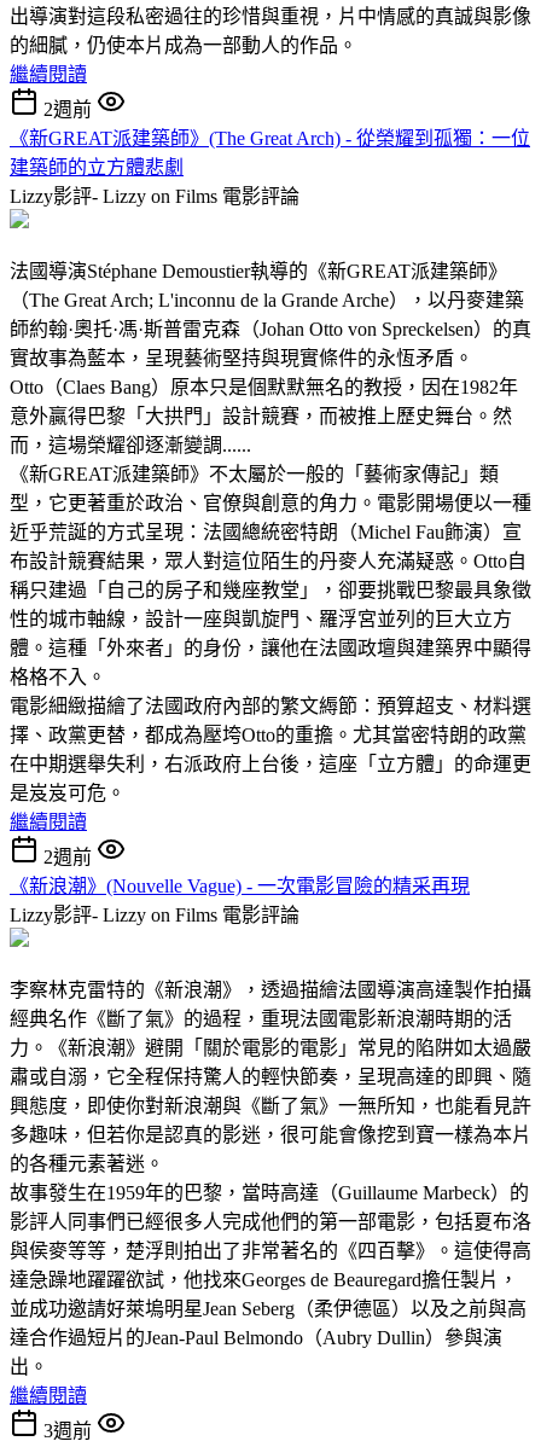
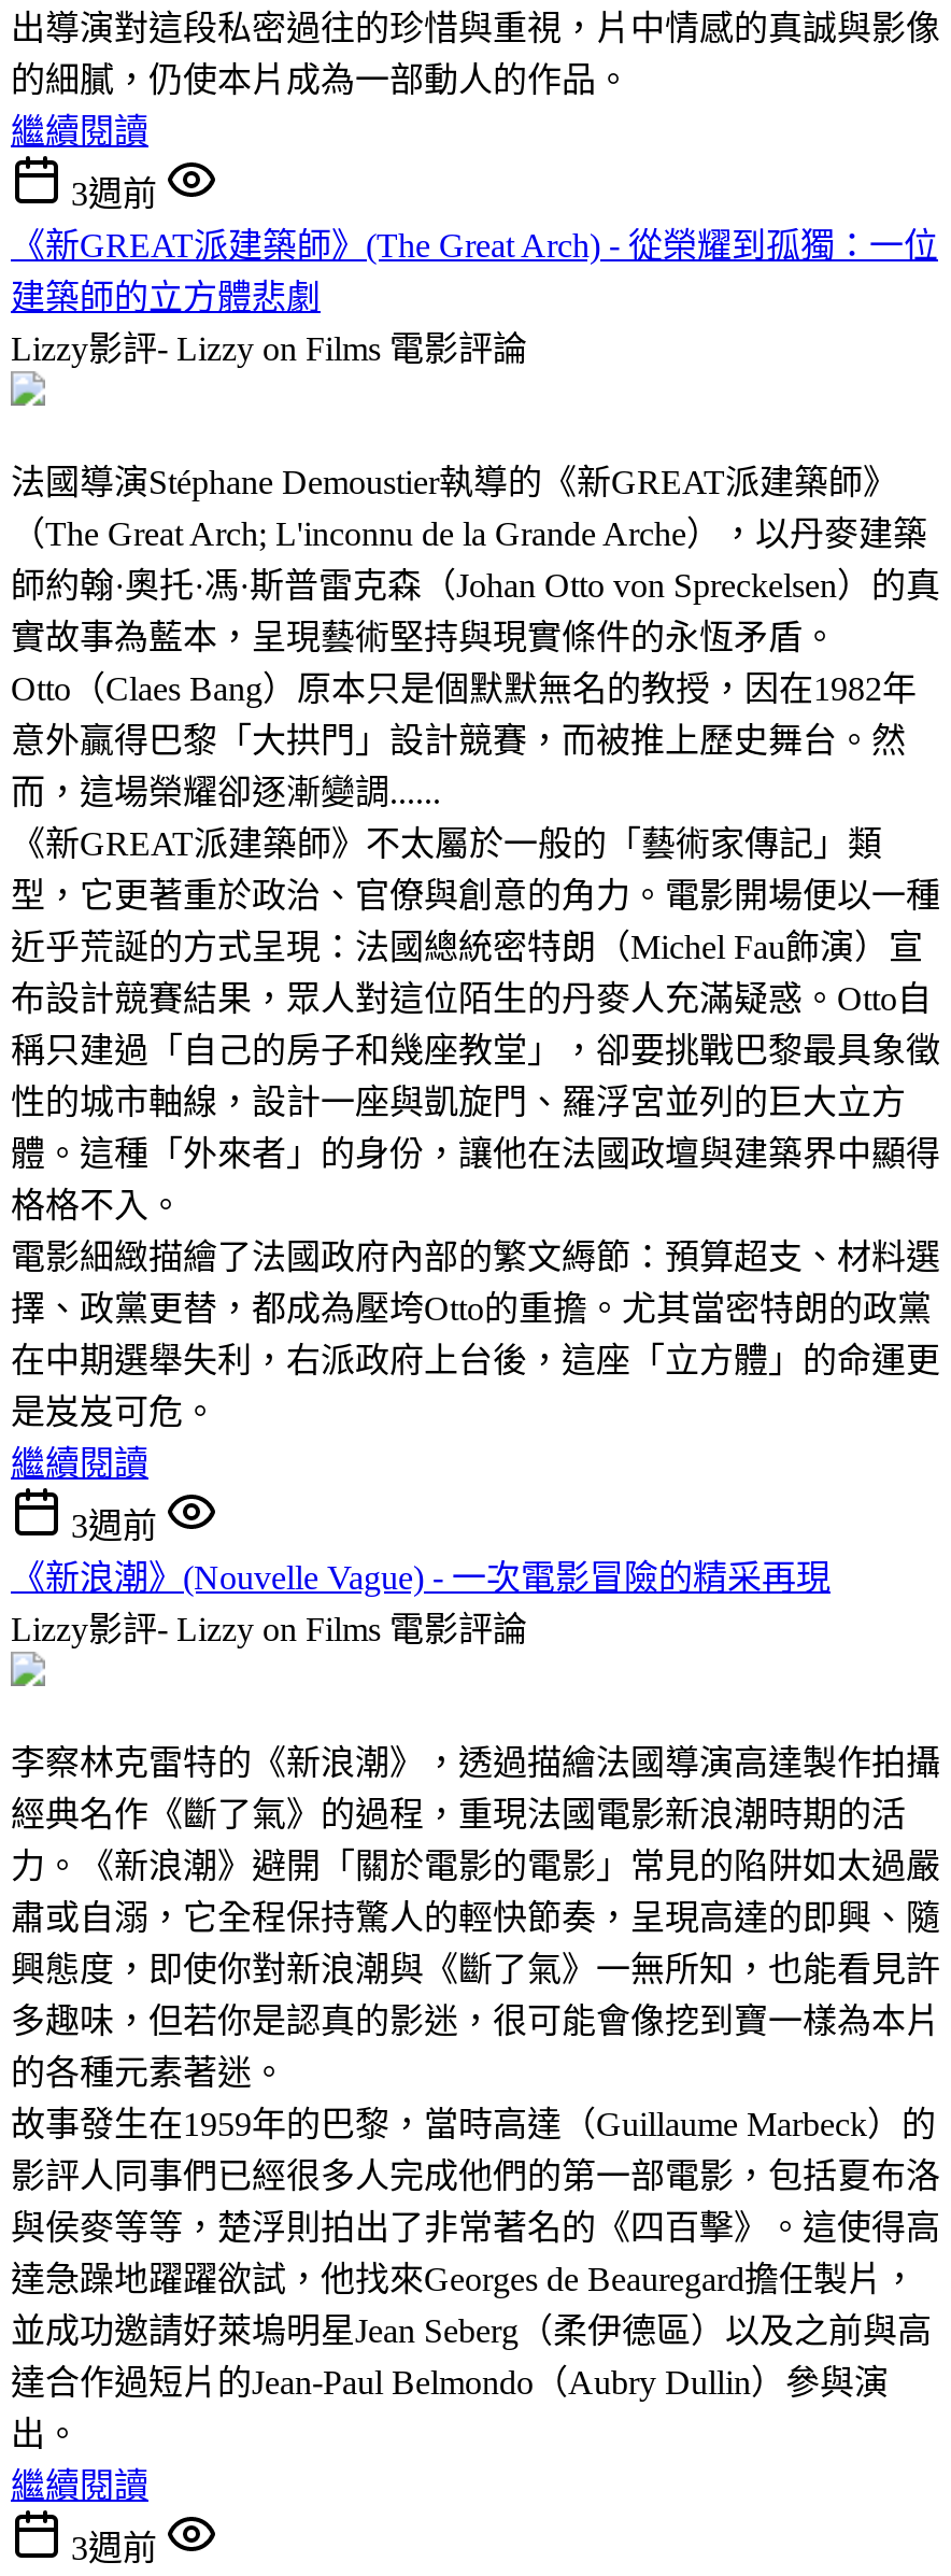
[43,99,92,119] 2週前 -> [71,175,157,212] 3週前
[43,847,92,867] 2週前 -> [71,1507,157,1544] 3週前

